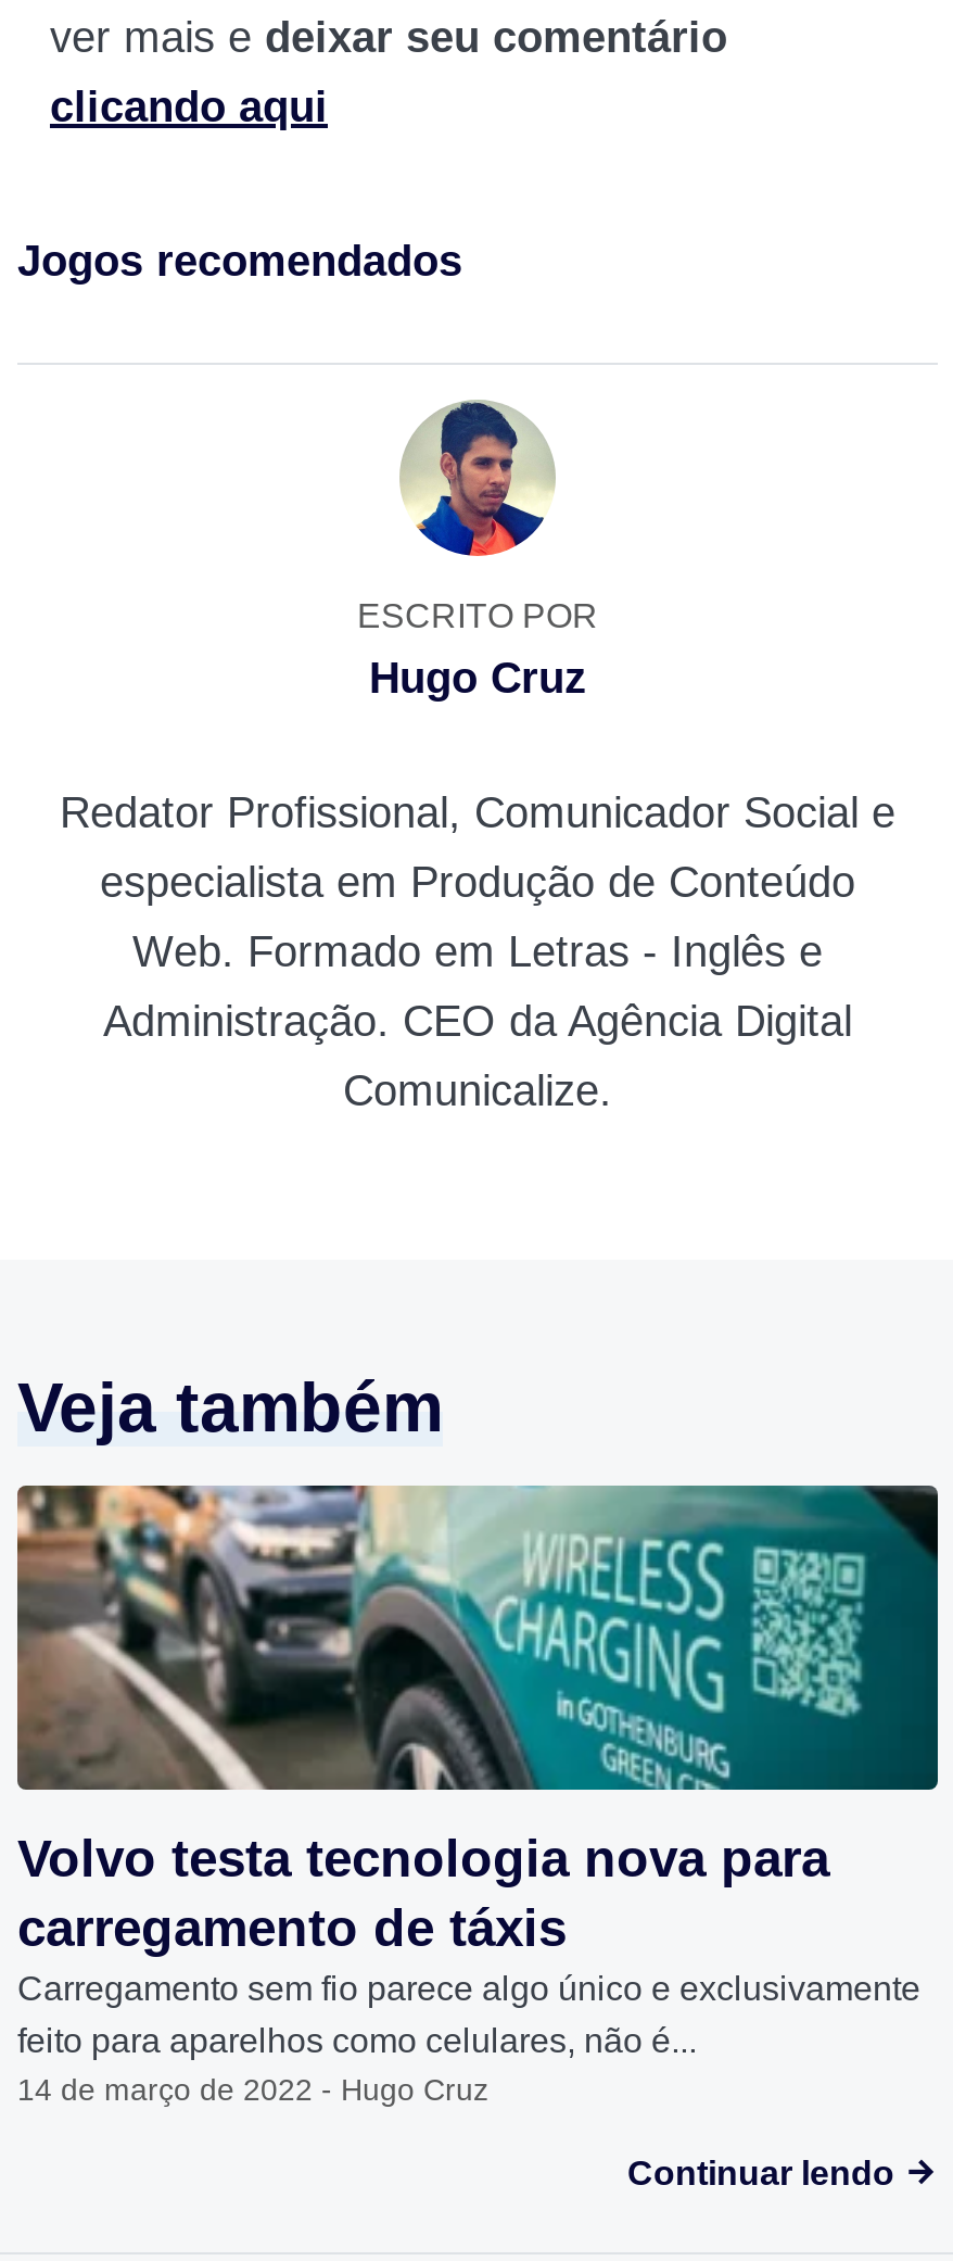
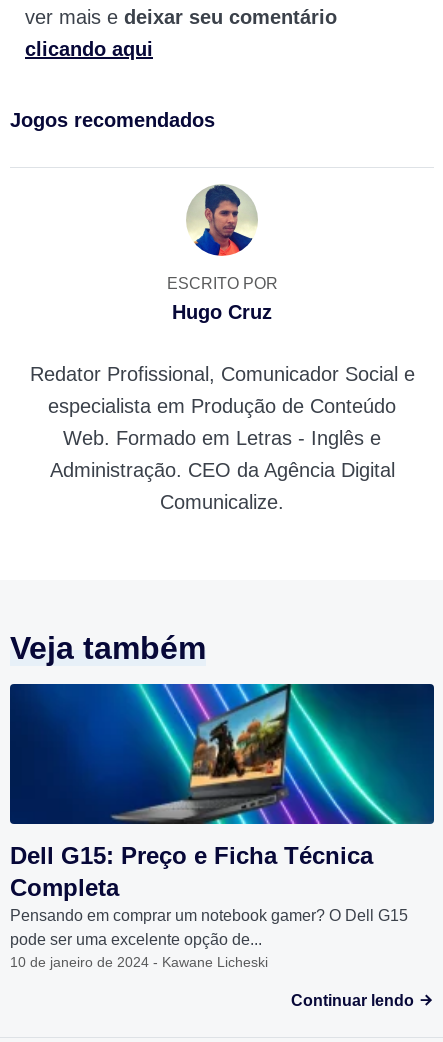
[15,1483,938,2107] [image] | Volvo testa tecnologia nova para | carregamento de táxis | Carregamento sem fio parece algo único e exclusivamente | feito para aparelhos como celulares, não é... | 14 de março de 2022 - Hugo Cruz -> [9,683,434,970] [image] | Dell G15: Preço e Ficha Técnica | Completa | Pensando em comprar um notebook gamer? O Dell G15 | pode ser uma excelente opção de... | 10 de janeiro de 2024 - Kawane Licheski

